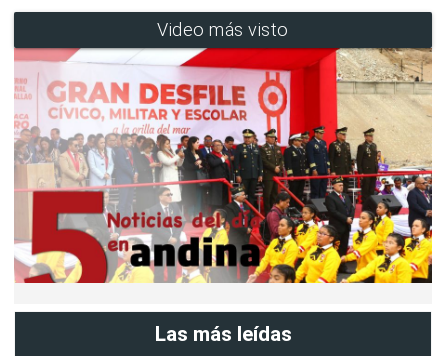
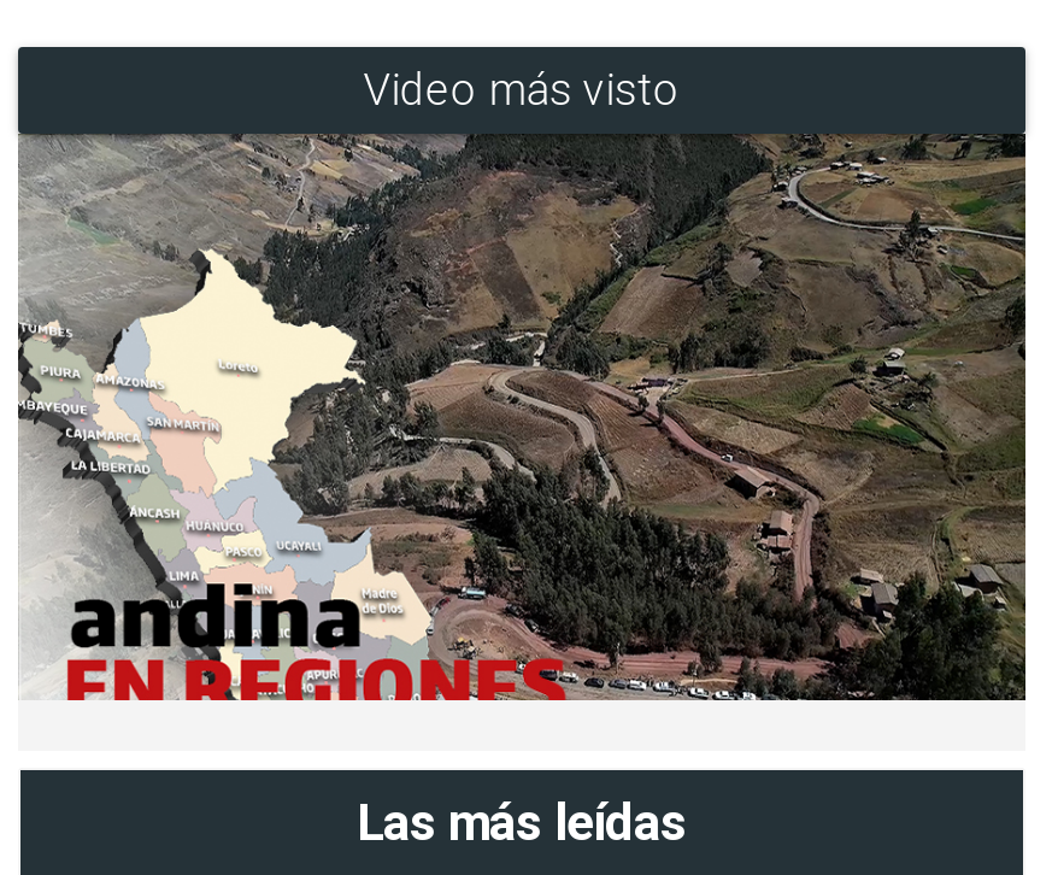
[14,47,433,284] [image] -> [16,134,1028,703] [image]

